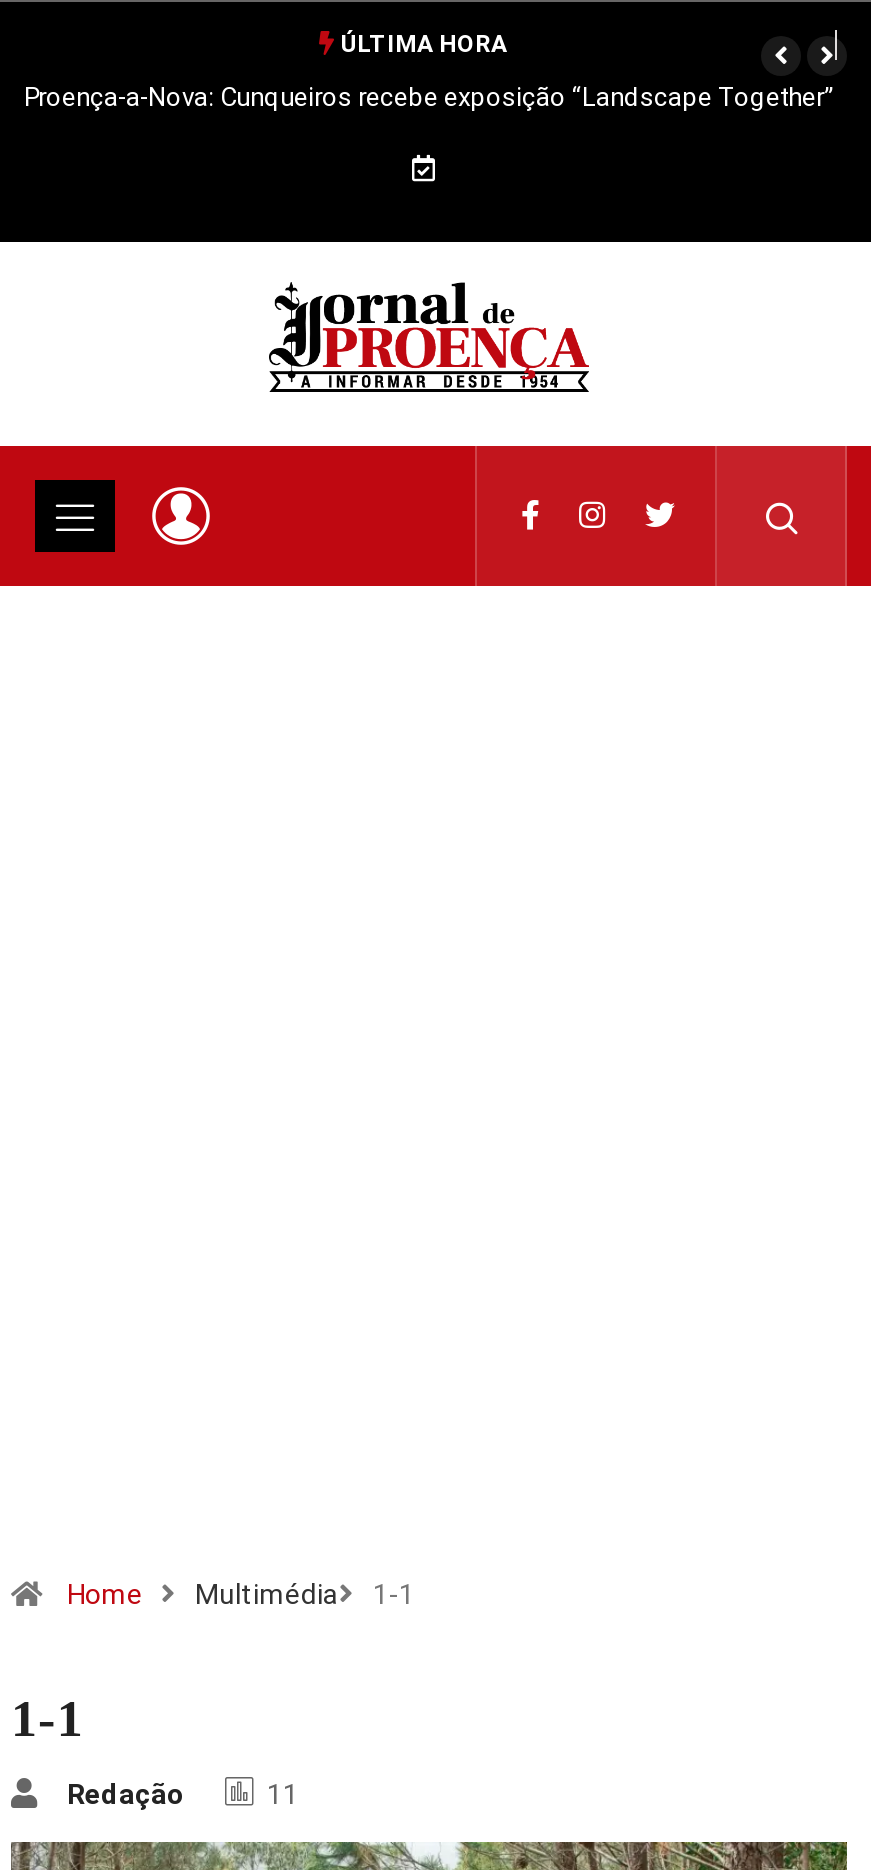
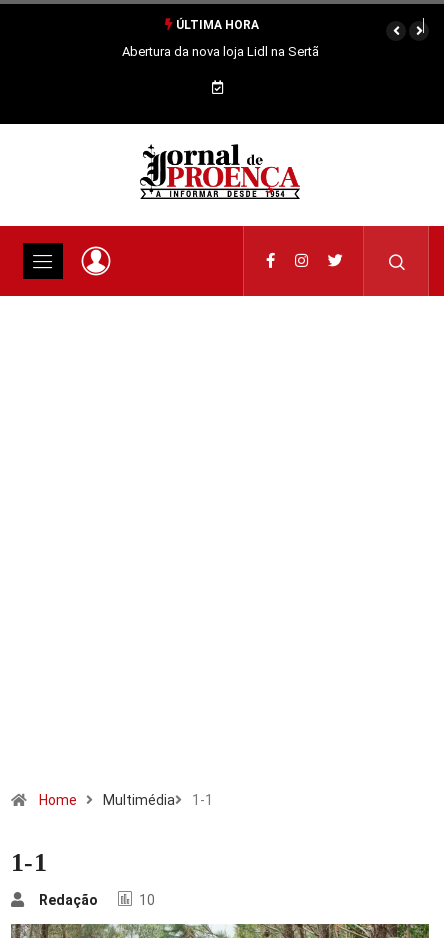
[24,82,834,112] Proença-a-Nova: Cunqueiros recebe exposição “Landscape Together” -> [121,44,318,59] Abertura da nova loja Lidl na Sertã
[267,1778,299,1810] 11 -> [139,892,155,908] 10

